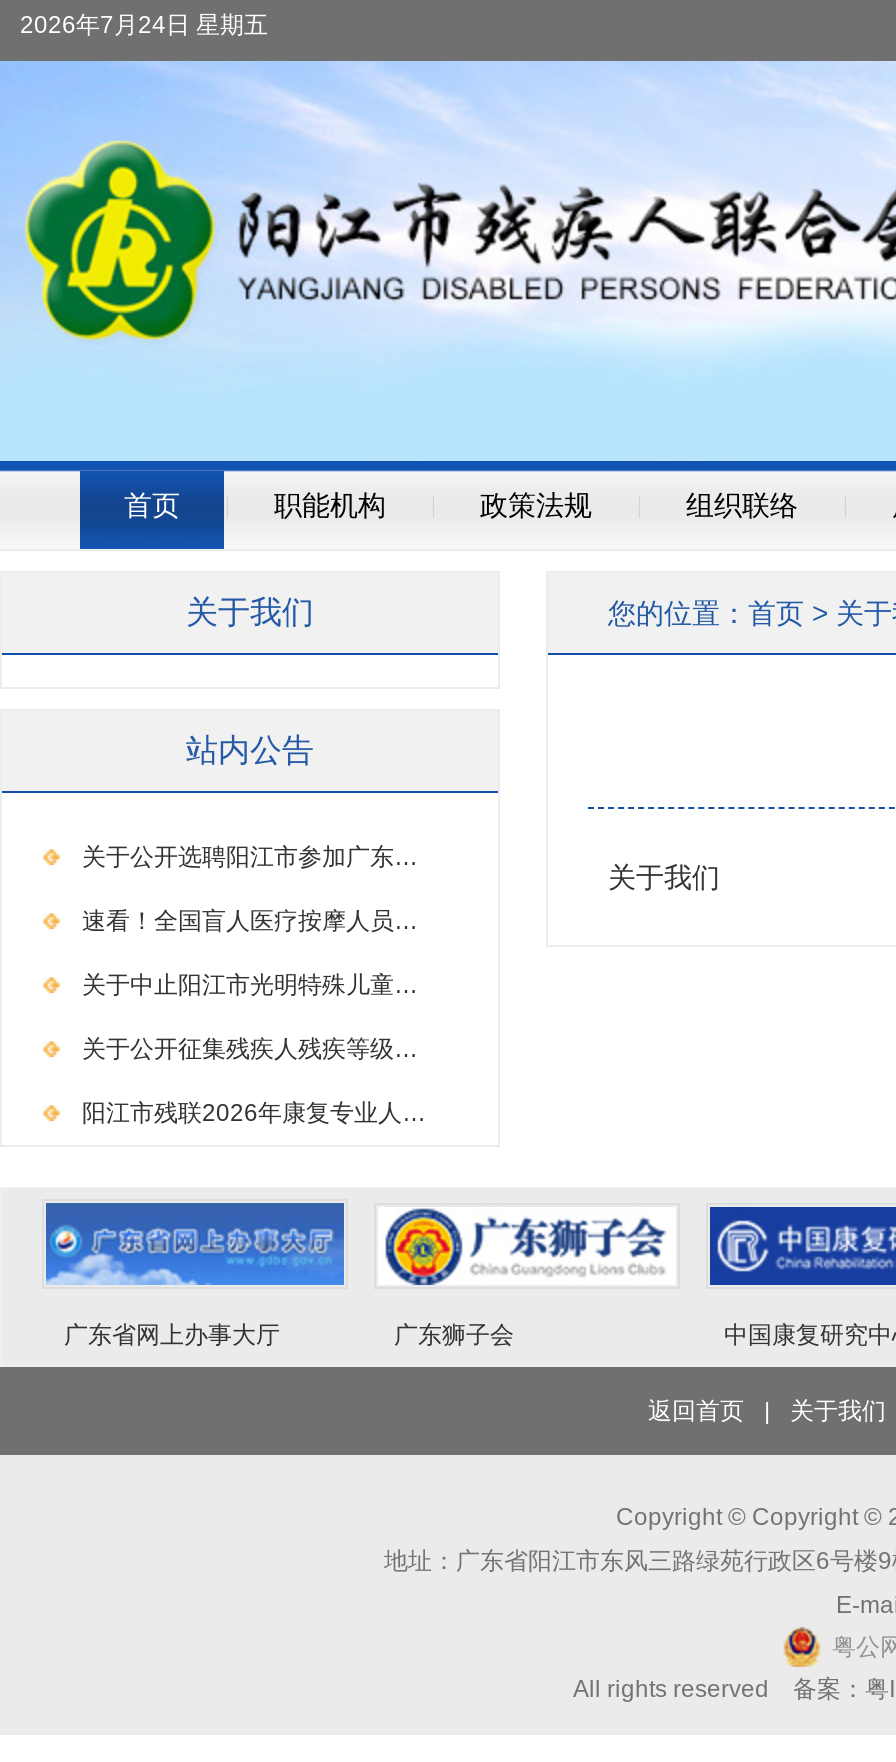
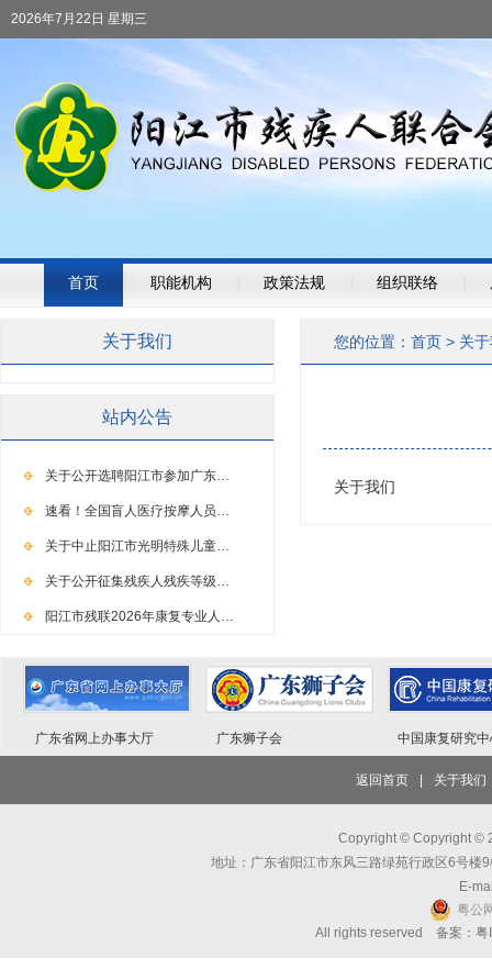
[20,11,268,39] 2026年7月24日 星期五 -> [11,11,147,26] 2026年7月22日 星期三

